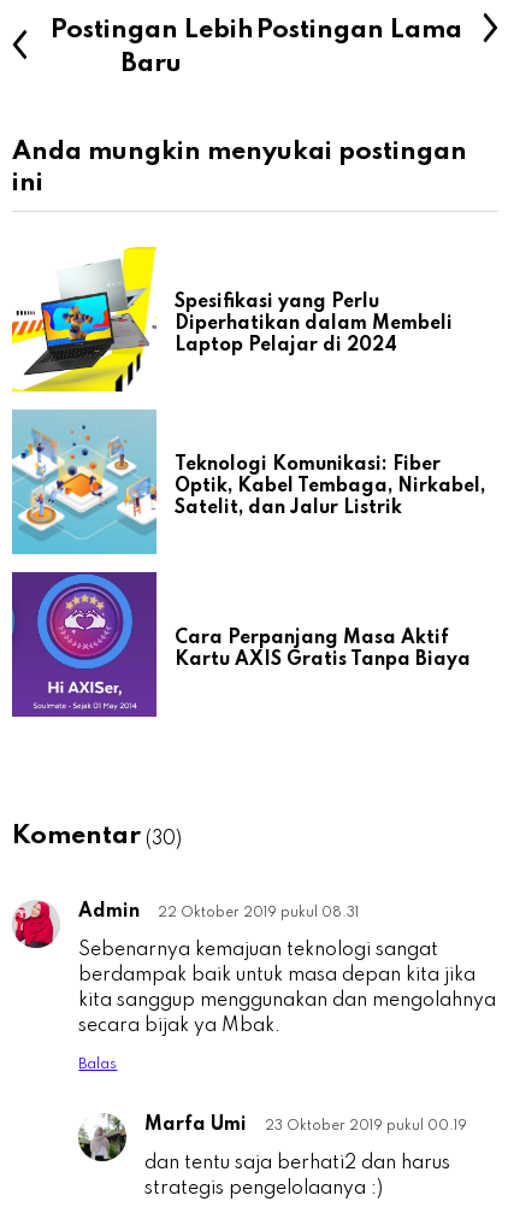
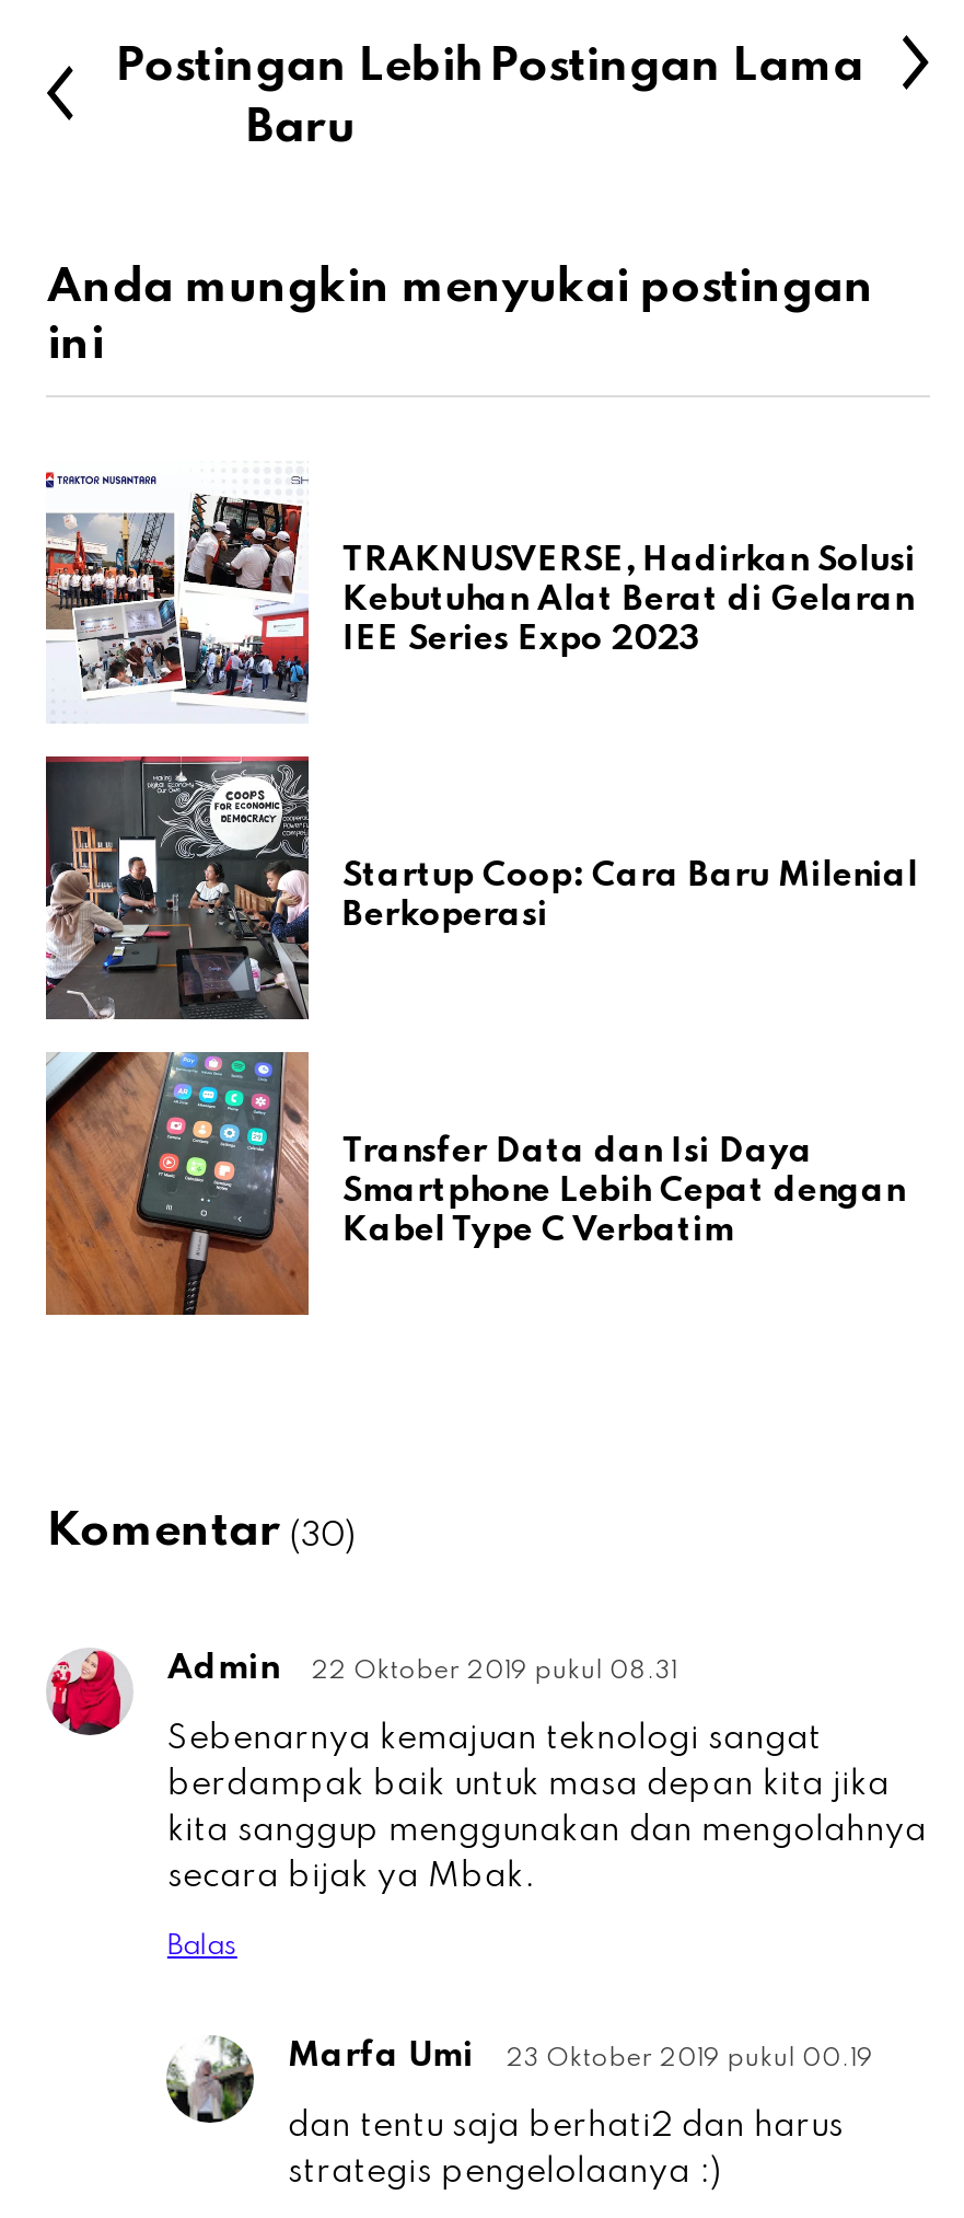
[11,246,453,393] [image] | Spesifikasi yang Perlu | Diperhatikan dalam Membeli | Laptop Pelajar di 2024 -> [44,461,916,724] [image] | TRAKNUSVERSE, Hadirkan Solusi | Kebutuhan Alat Berat di Gelaran | IEE Series Expo 2023
[11,408,486,555] [image] | Teknologi Komunikasi: Fiber | Optik, Kabel Tembaga, Nirkabel, | Satelit, dan Jalur Listrik -> [44,754,918,1021] [image] | Startup Coop: Cara Baru Milenial | Berkoperasi
[11,571,471,718] [image] | Cara Perpanjang Masa Aktif | Kartu AXIS Gratis Tanpa Biaya -> [44,1050,905,1317] [image] | Transfer Data dan Isi Daya | Smartphone Lebih Cepat dengan | Kabel Type C Verbatim

